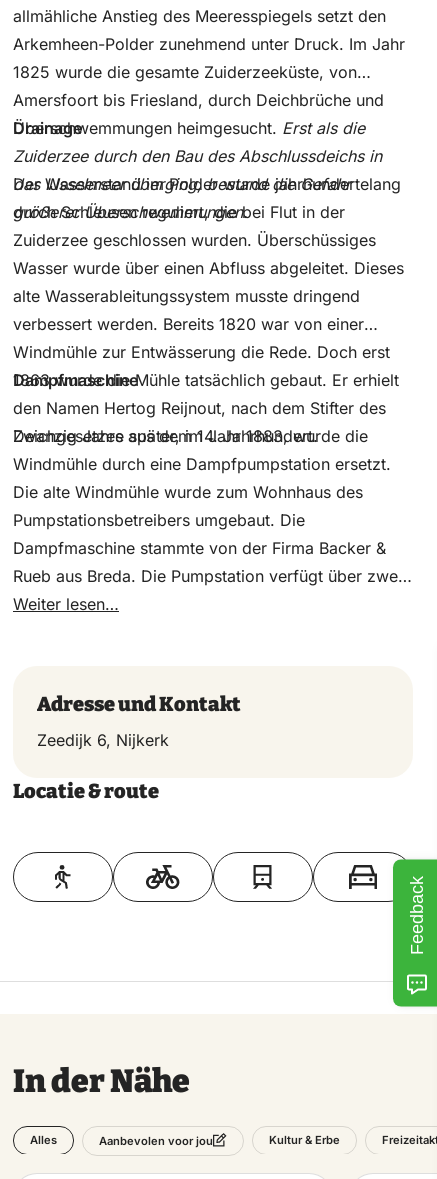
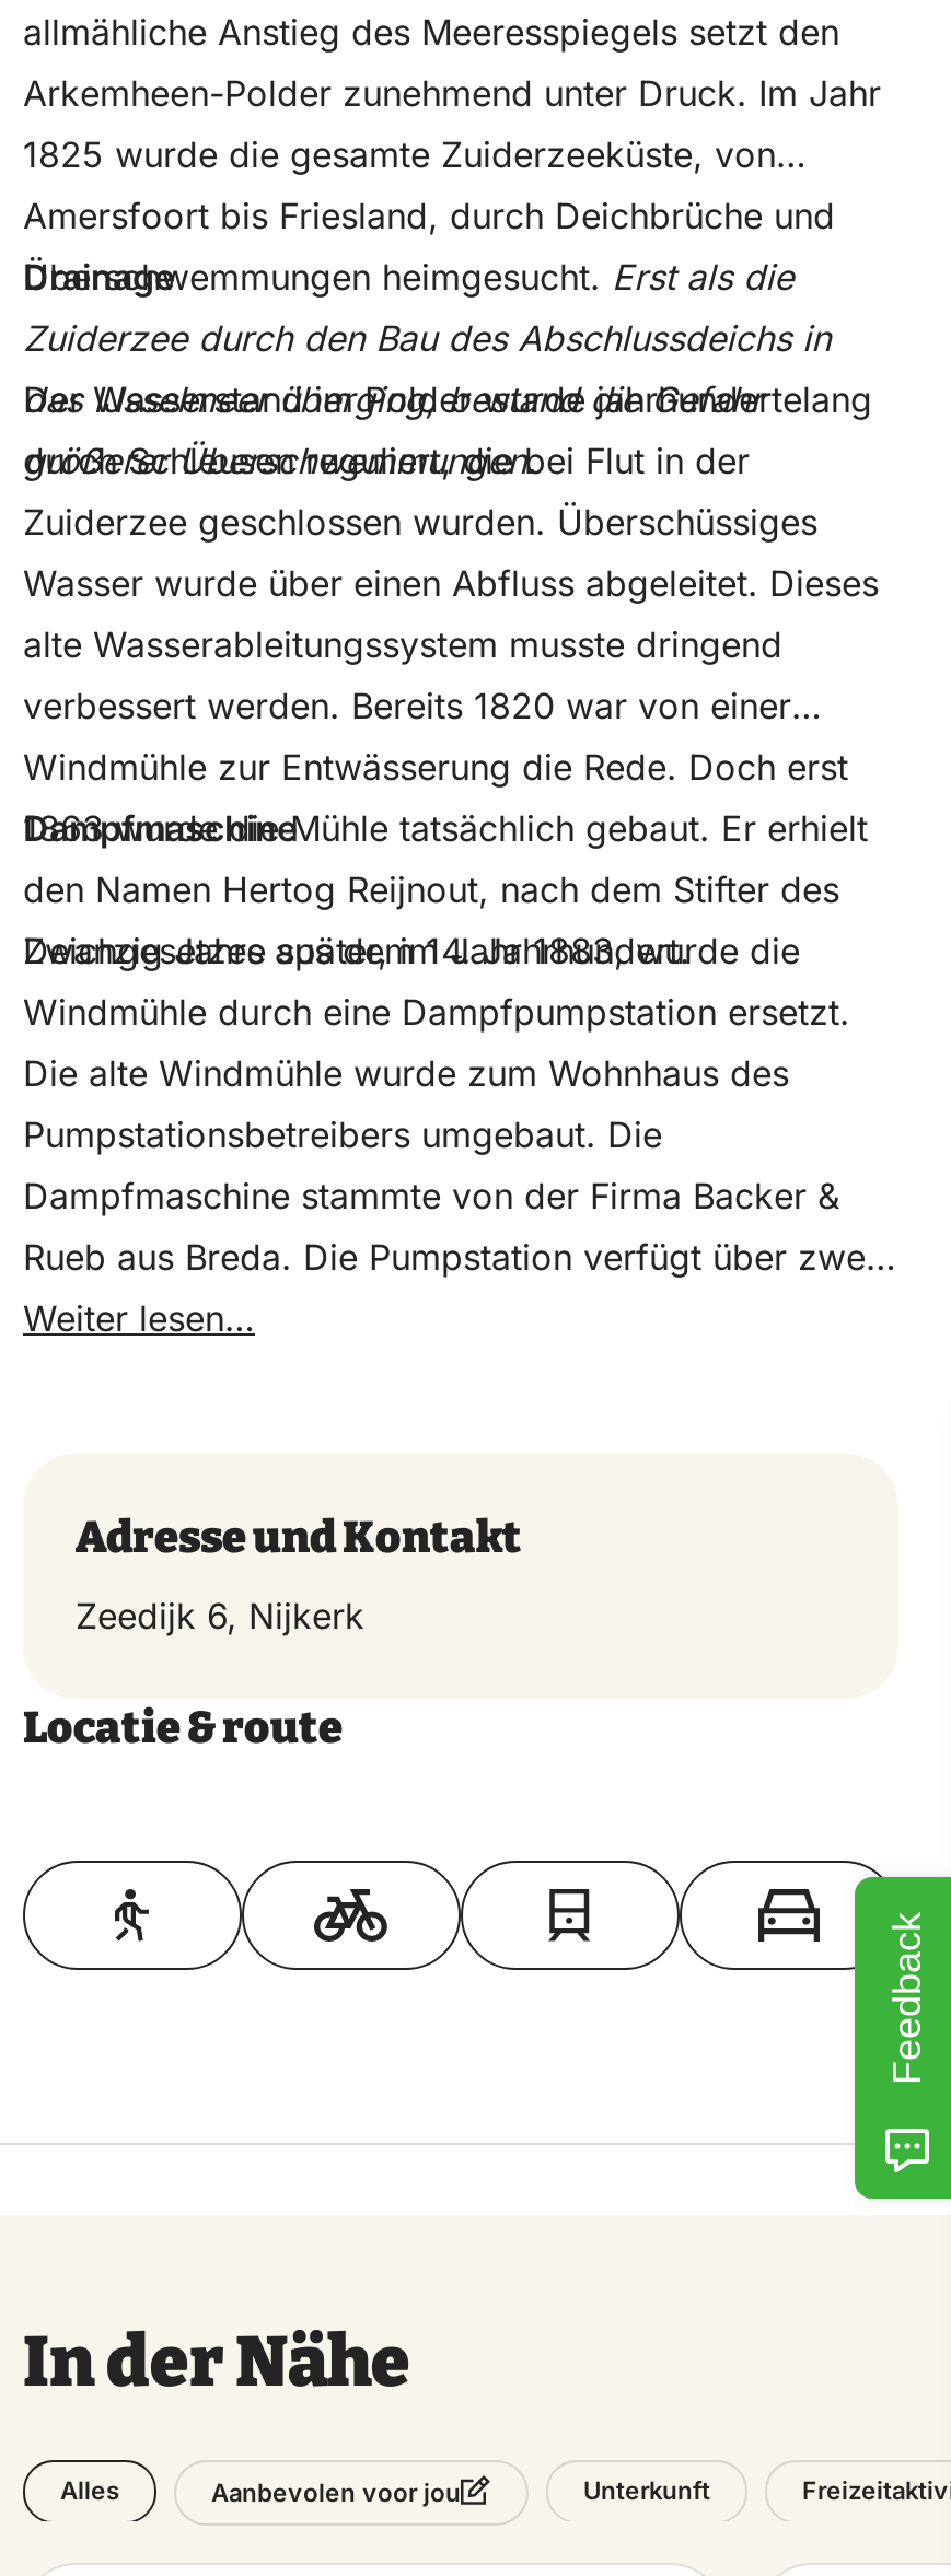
[269,1133,340,1147] Kultur & Erbe -> [583,2476,710,2507] Unterkunft

